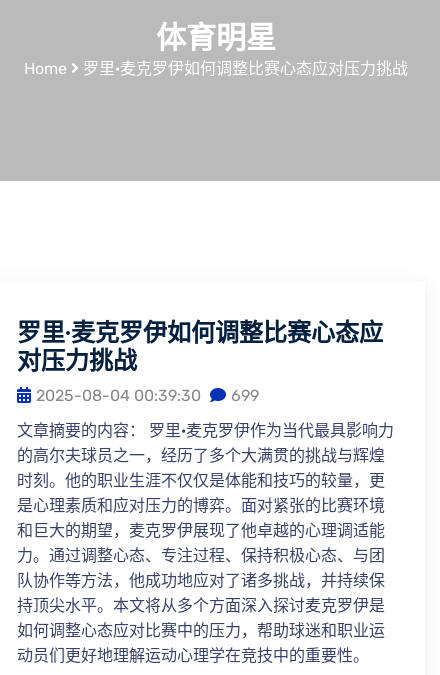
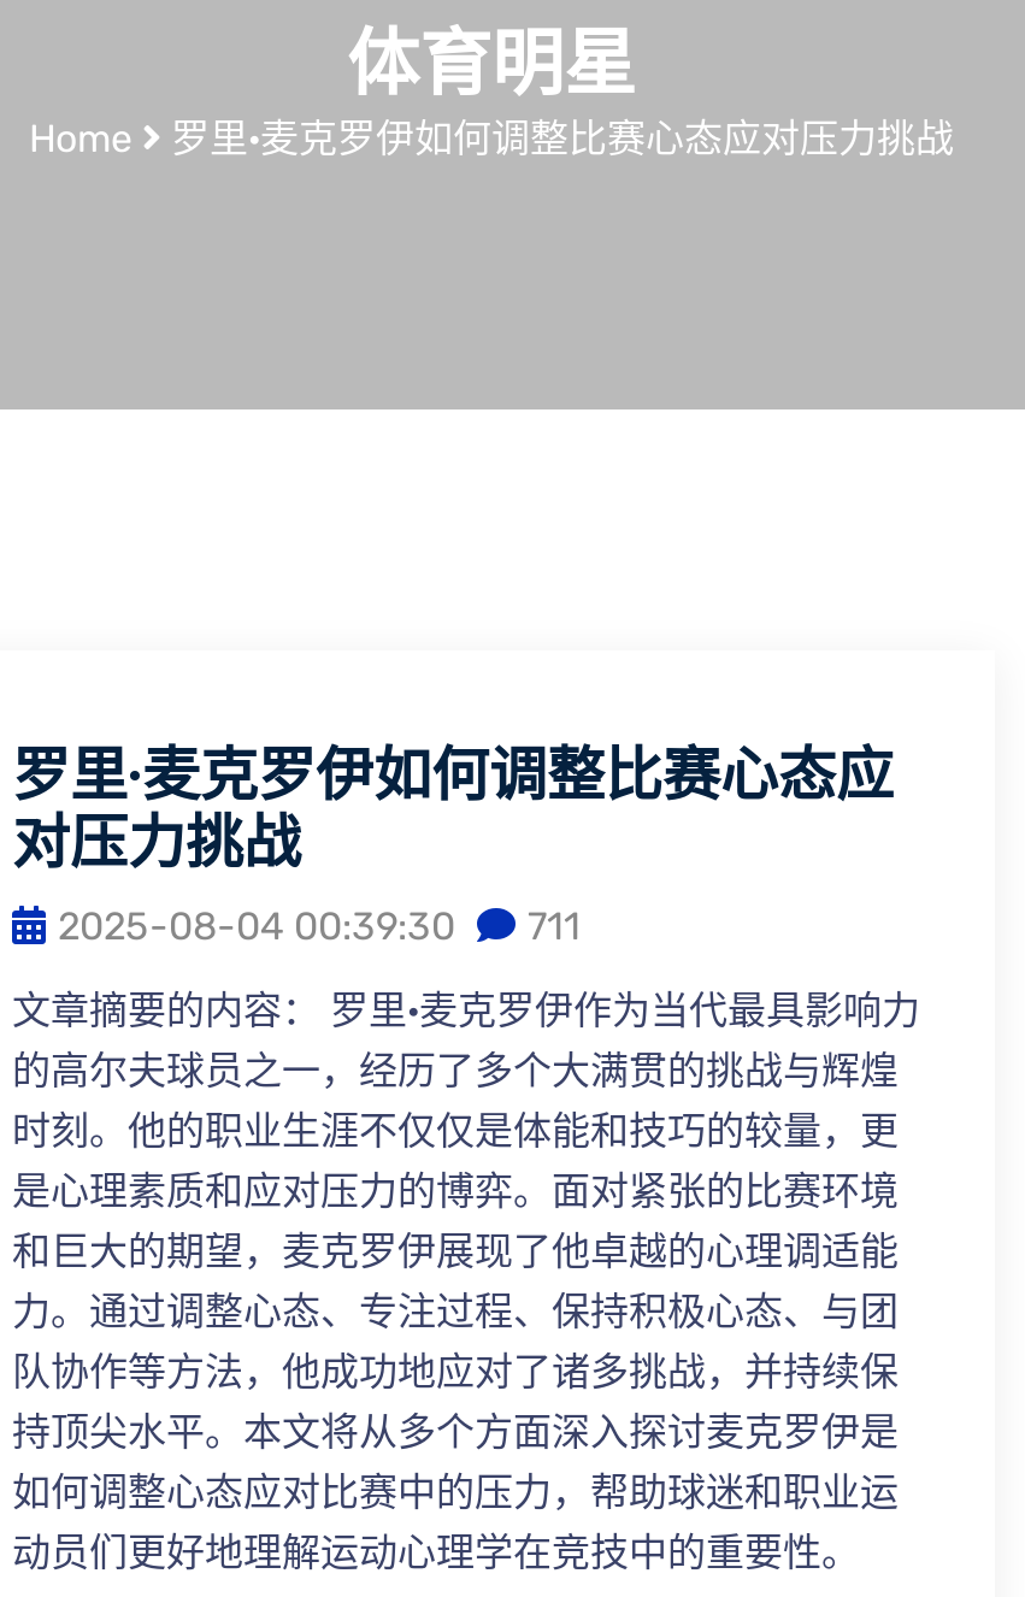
[36,386,259,405] 2025-08-04 00:39:30 699 -> [58,904,581,950] 2025-08-04 00:39:30 711

